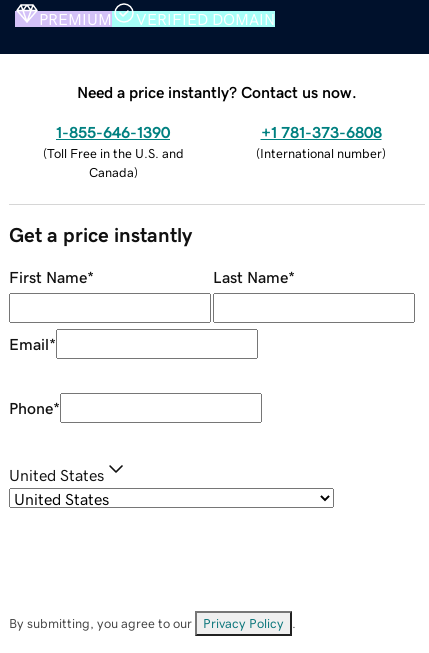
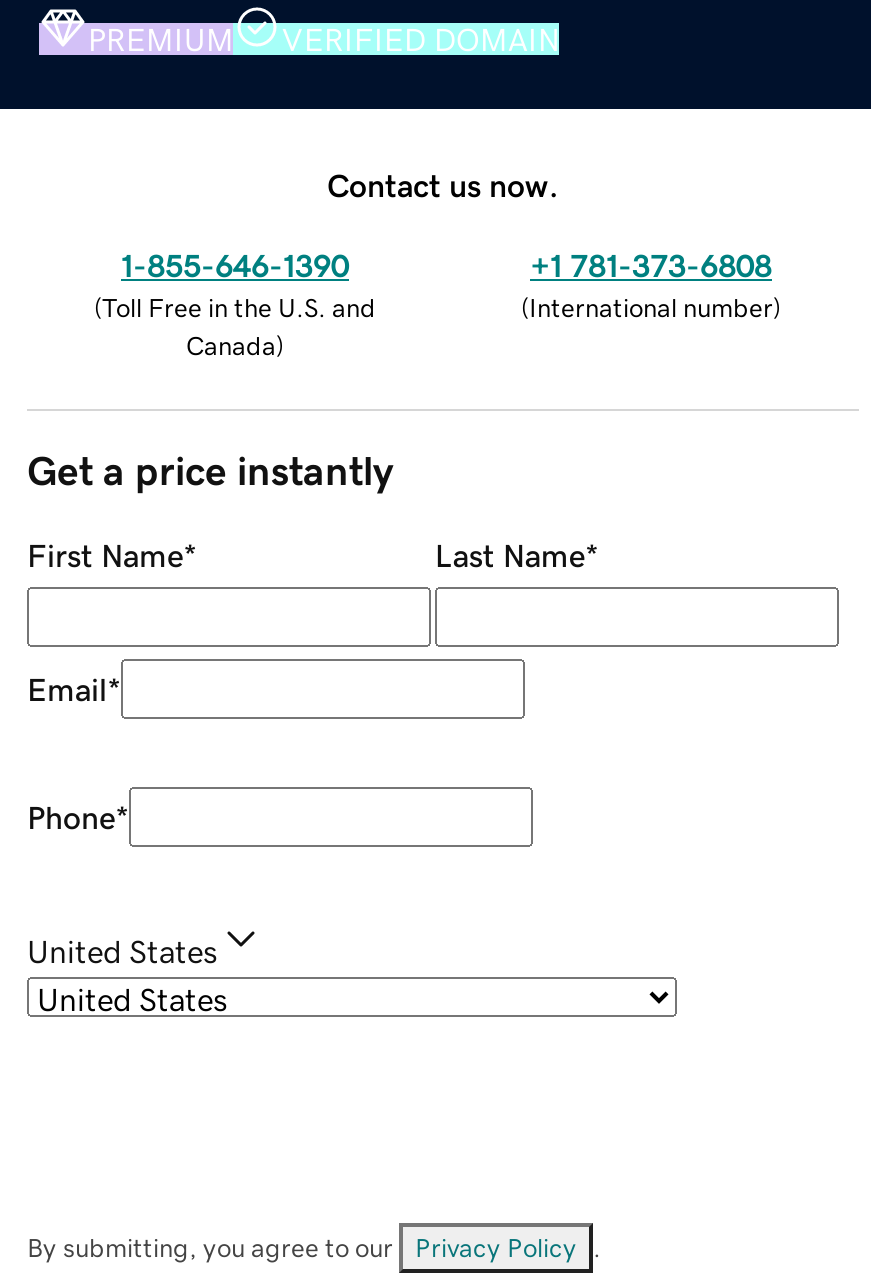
[77,84,357,100] Need a price instantly? Contact us now. -> [327,168,559,200] Contact us now.

